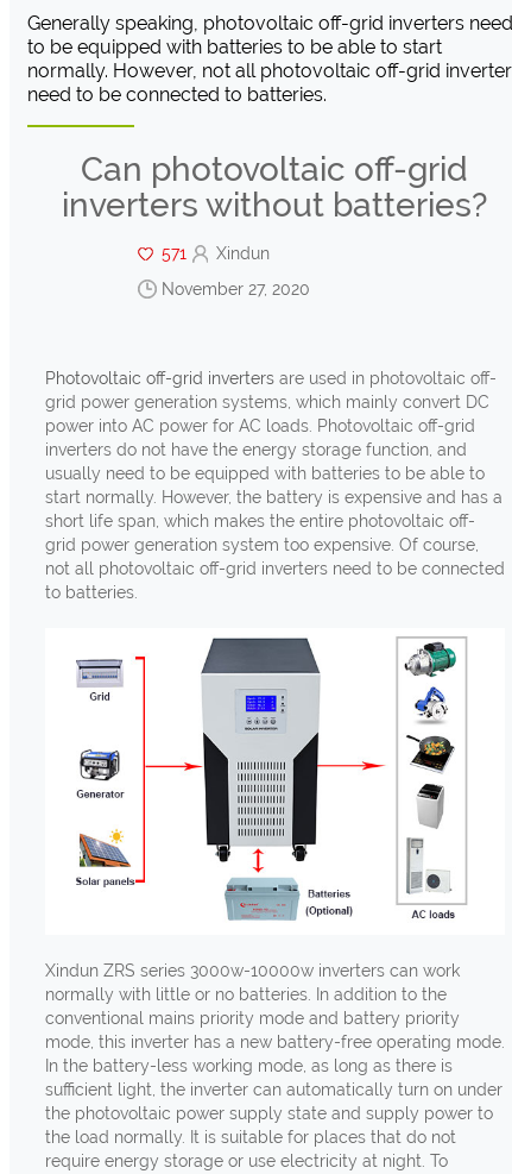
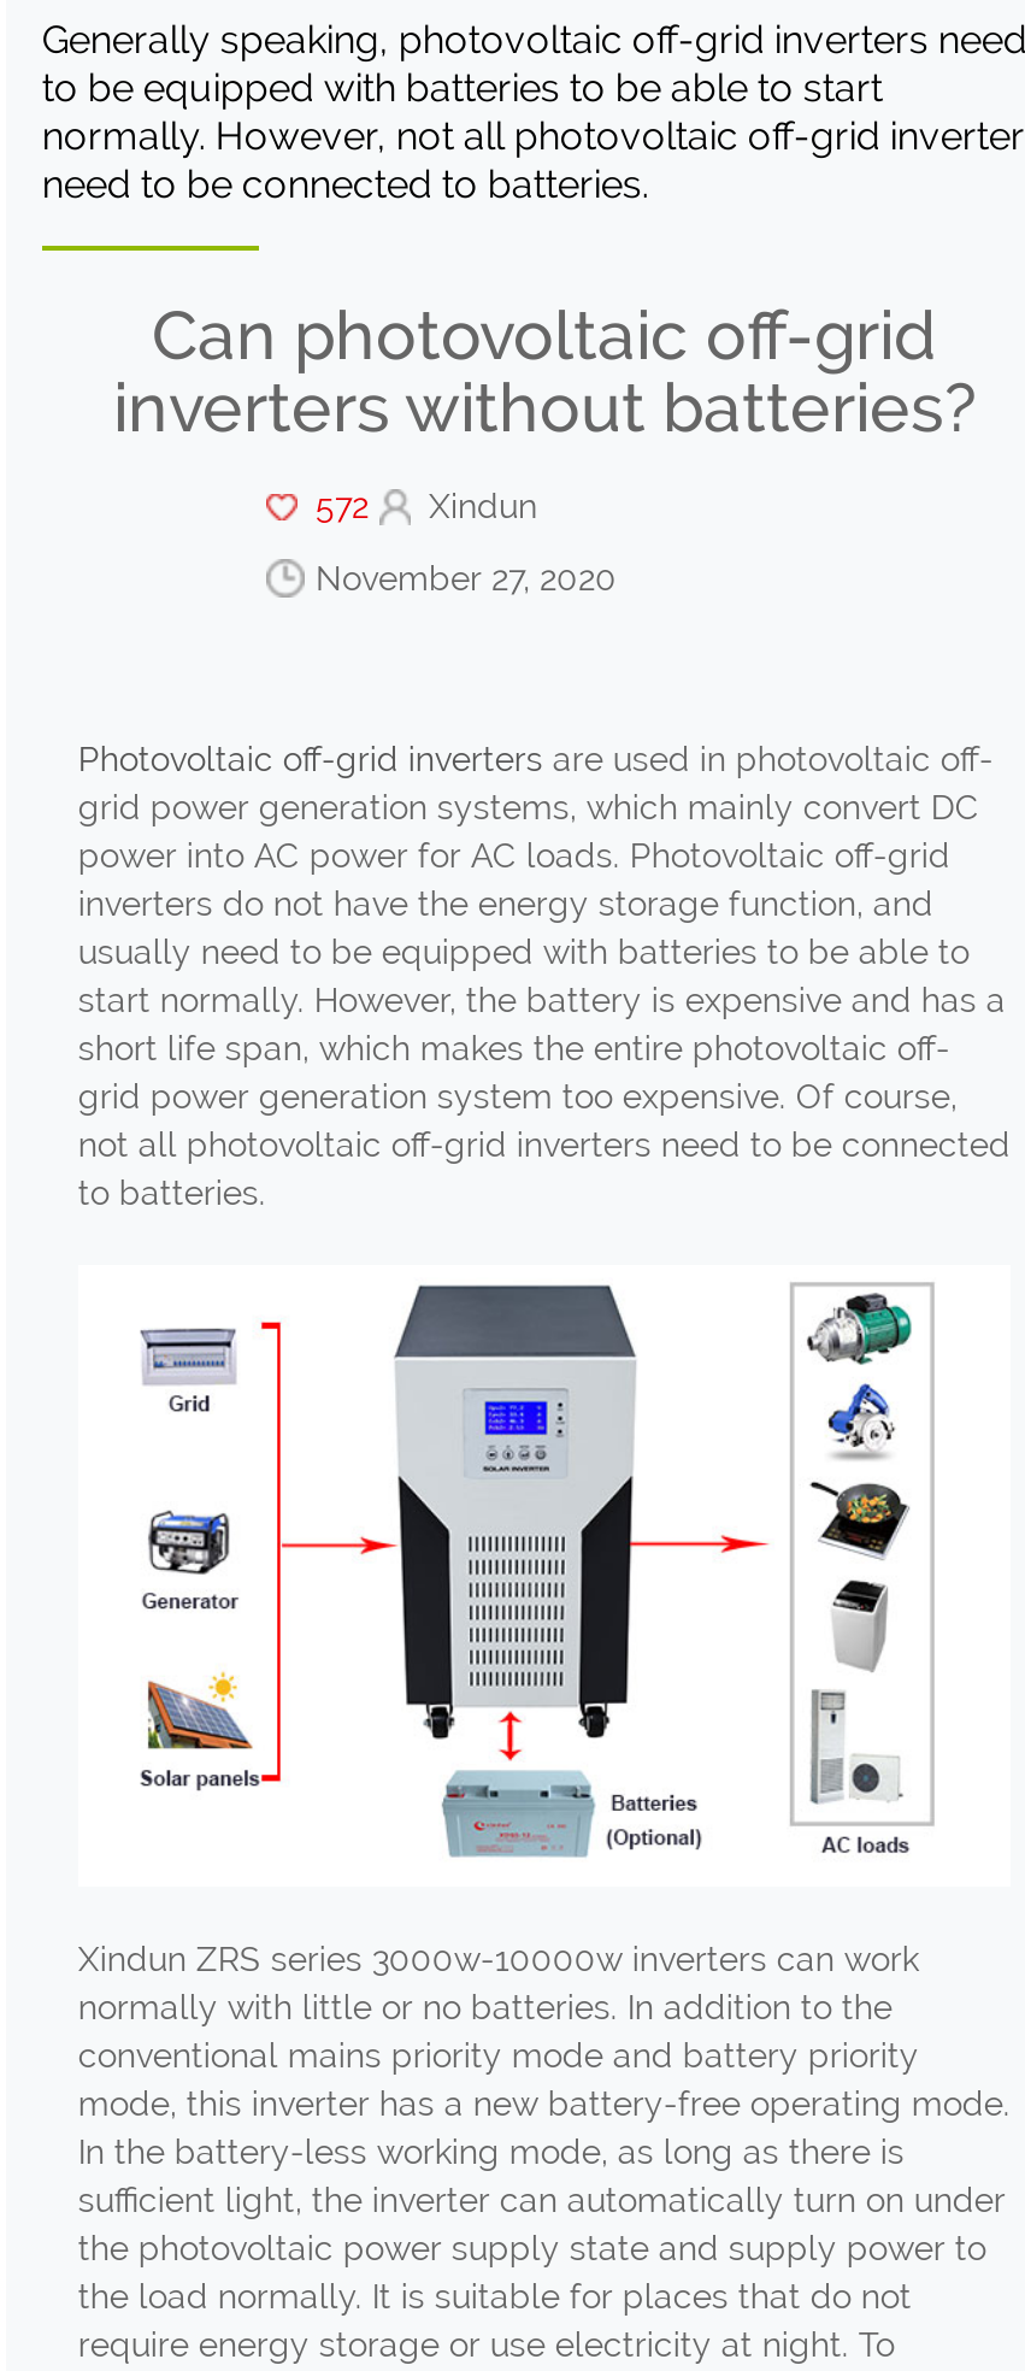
[162,243,270,262] 571 Xindun -> [316,486,537,524] 572 Xindun

